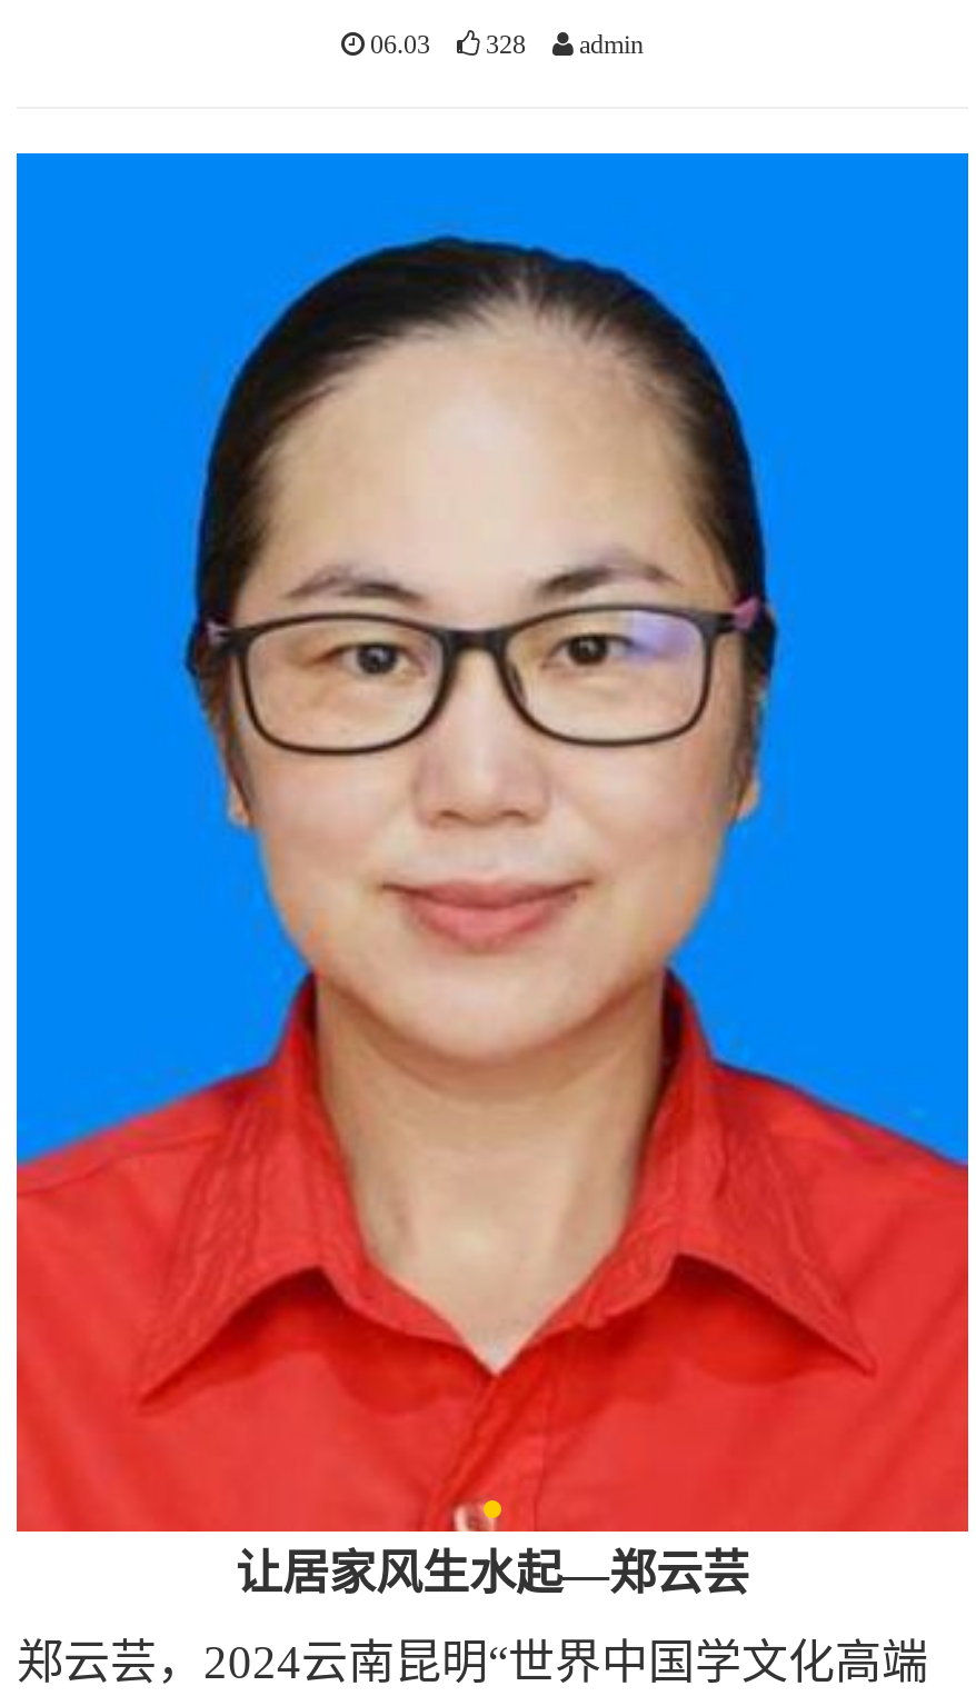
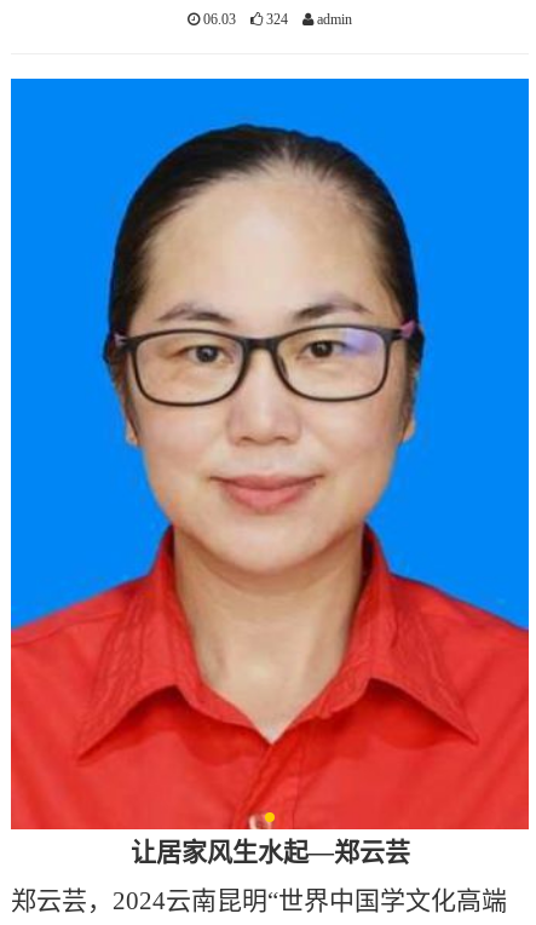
[363,29,644,60] 06.03 328 admin -> [200,11,352,28] 06.03 324 admin

